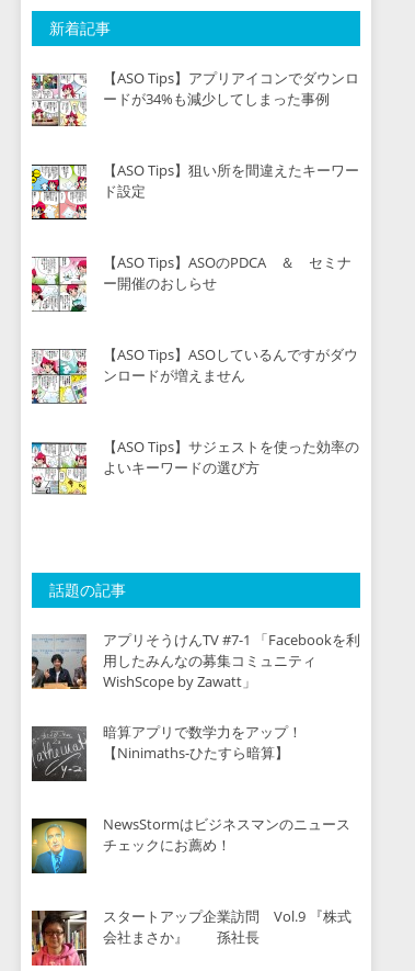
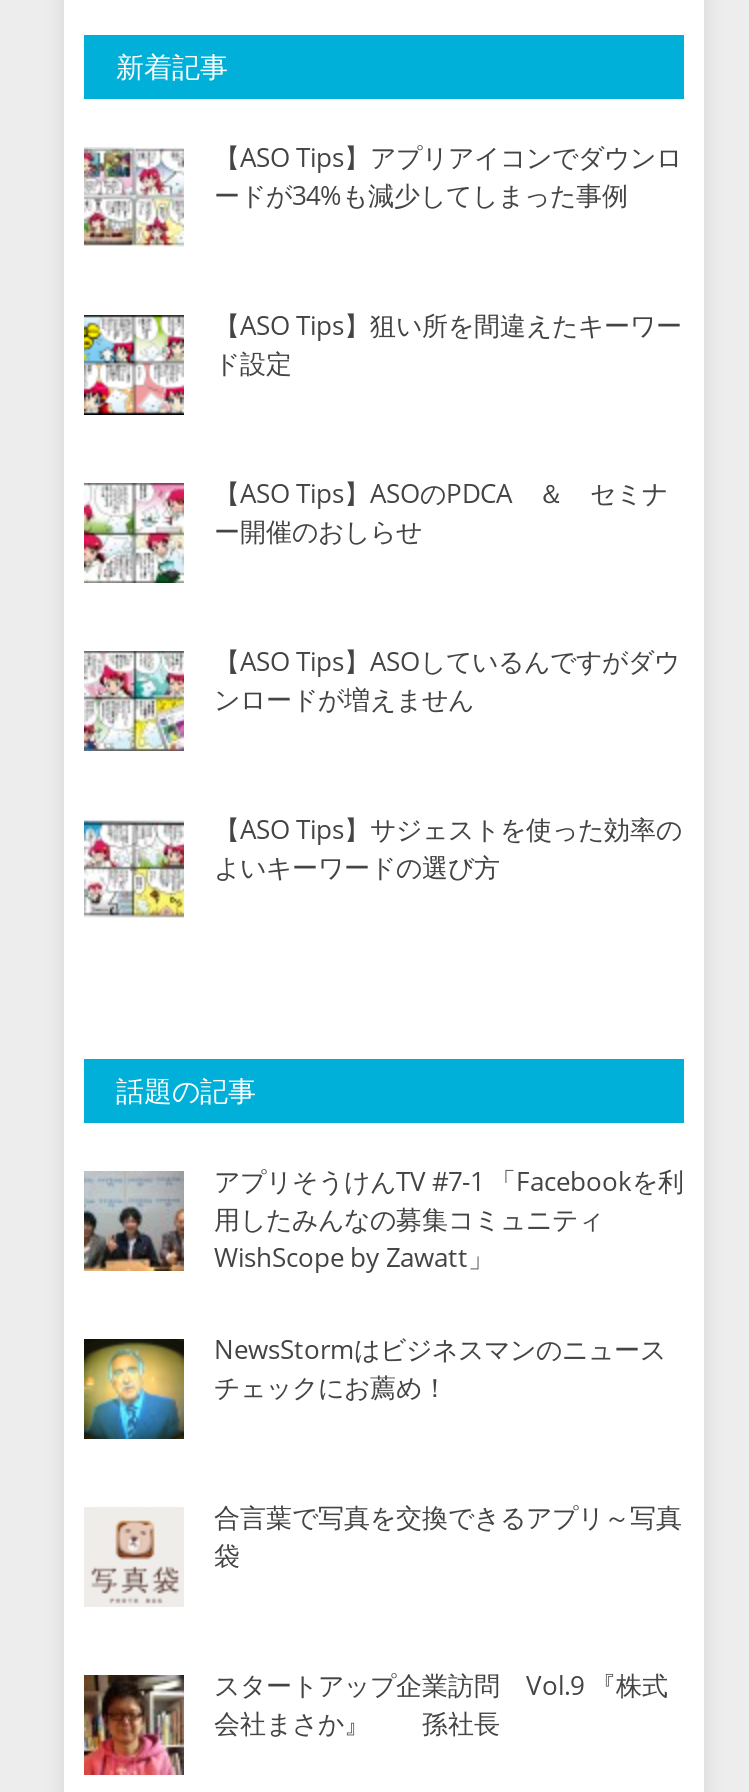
[32,722,302,782] [image] | 暗算アプリで数学力をアップ！ | 【Ninimaths-ひたすら暗算】 -> none
moved [30,814,350,876] -> [80,1331,666,1443]: [image] | NewsStormはビジネスマンのニュース | チェックにお薦め！
none -> [84,1499,682,1607] [image] | 合言葉で写真を交換できるアプリ～写真 | 袋

